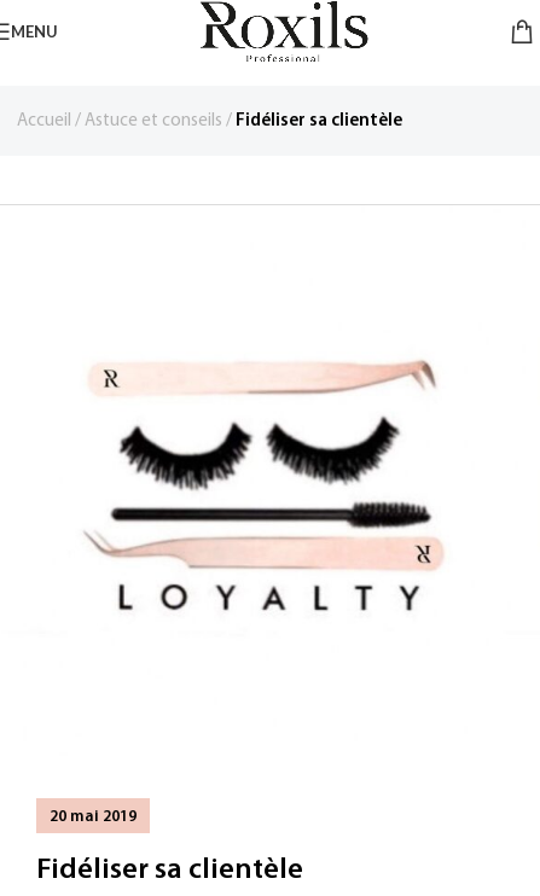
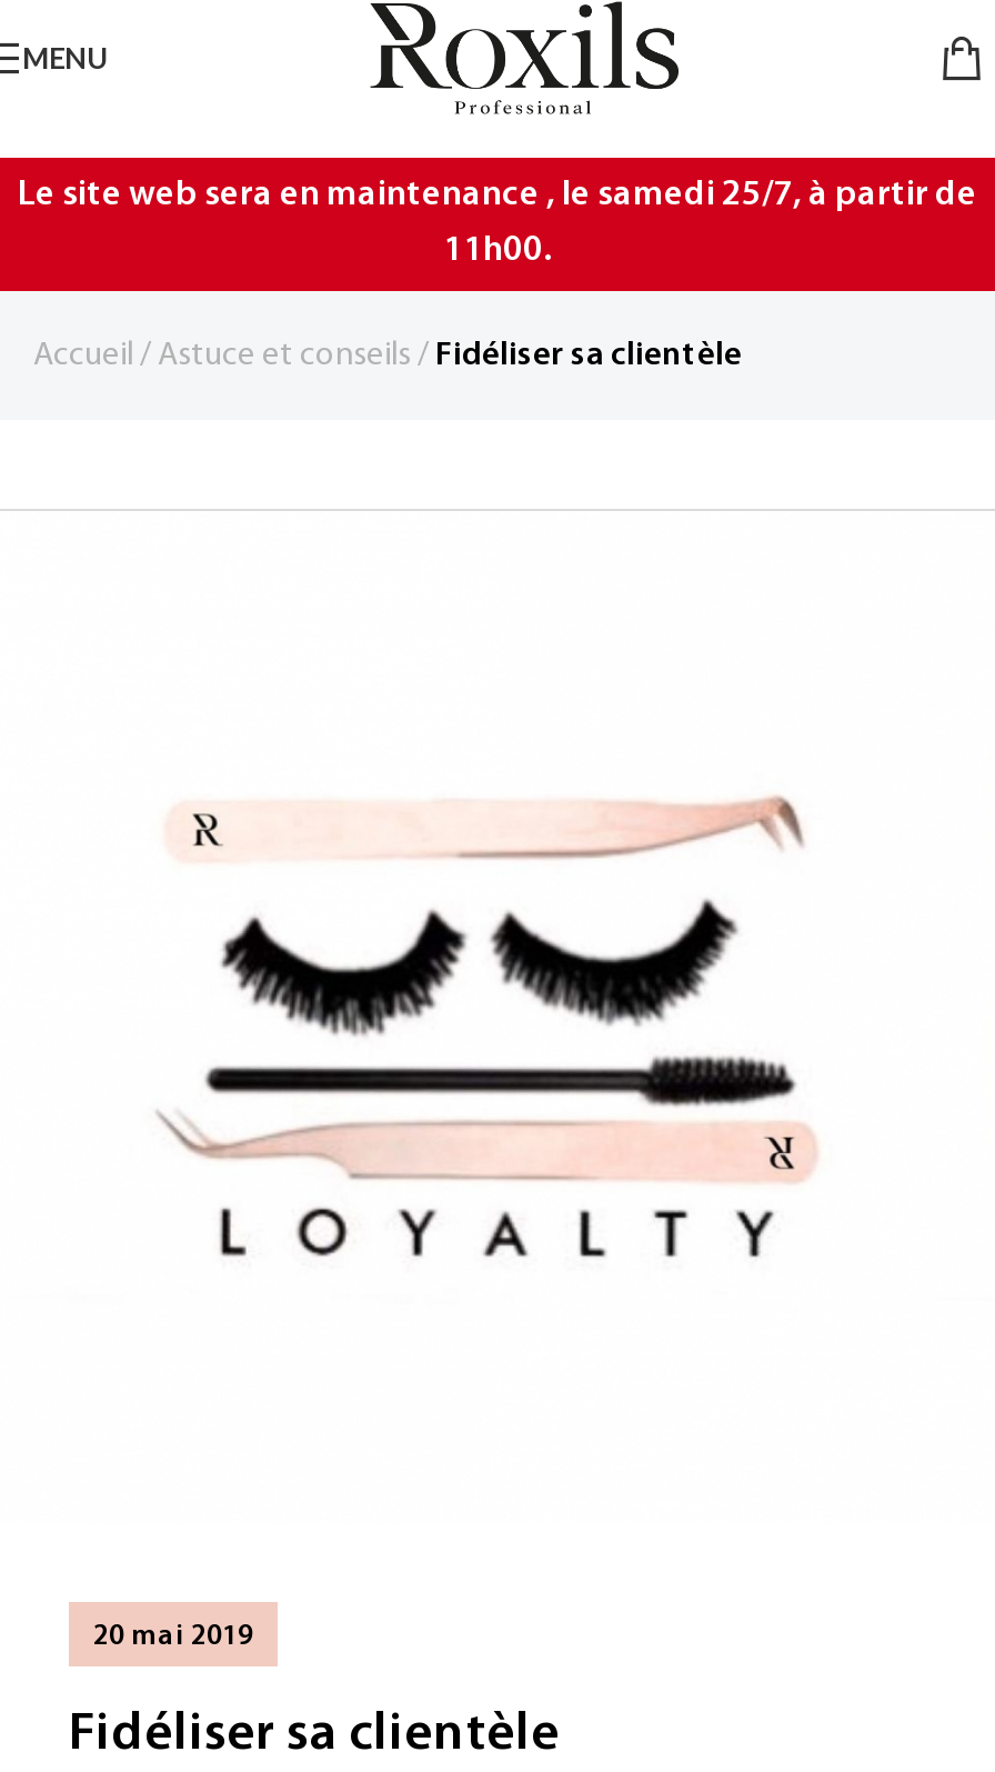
none -> [18,178,977,269] Le site web sera en maintenance , le samedi 25/7, à partir de | 11h00.

